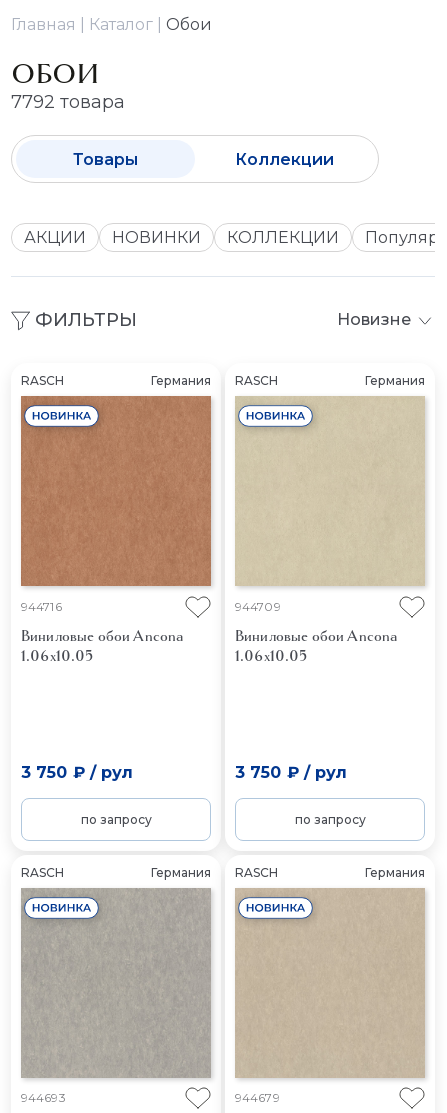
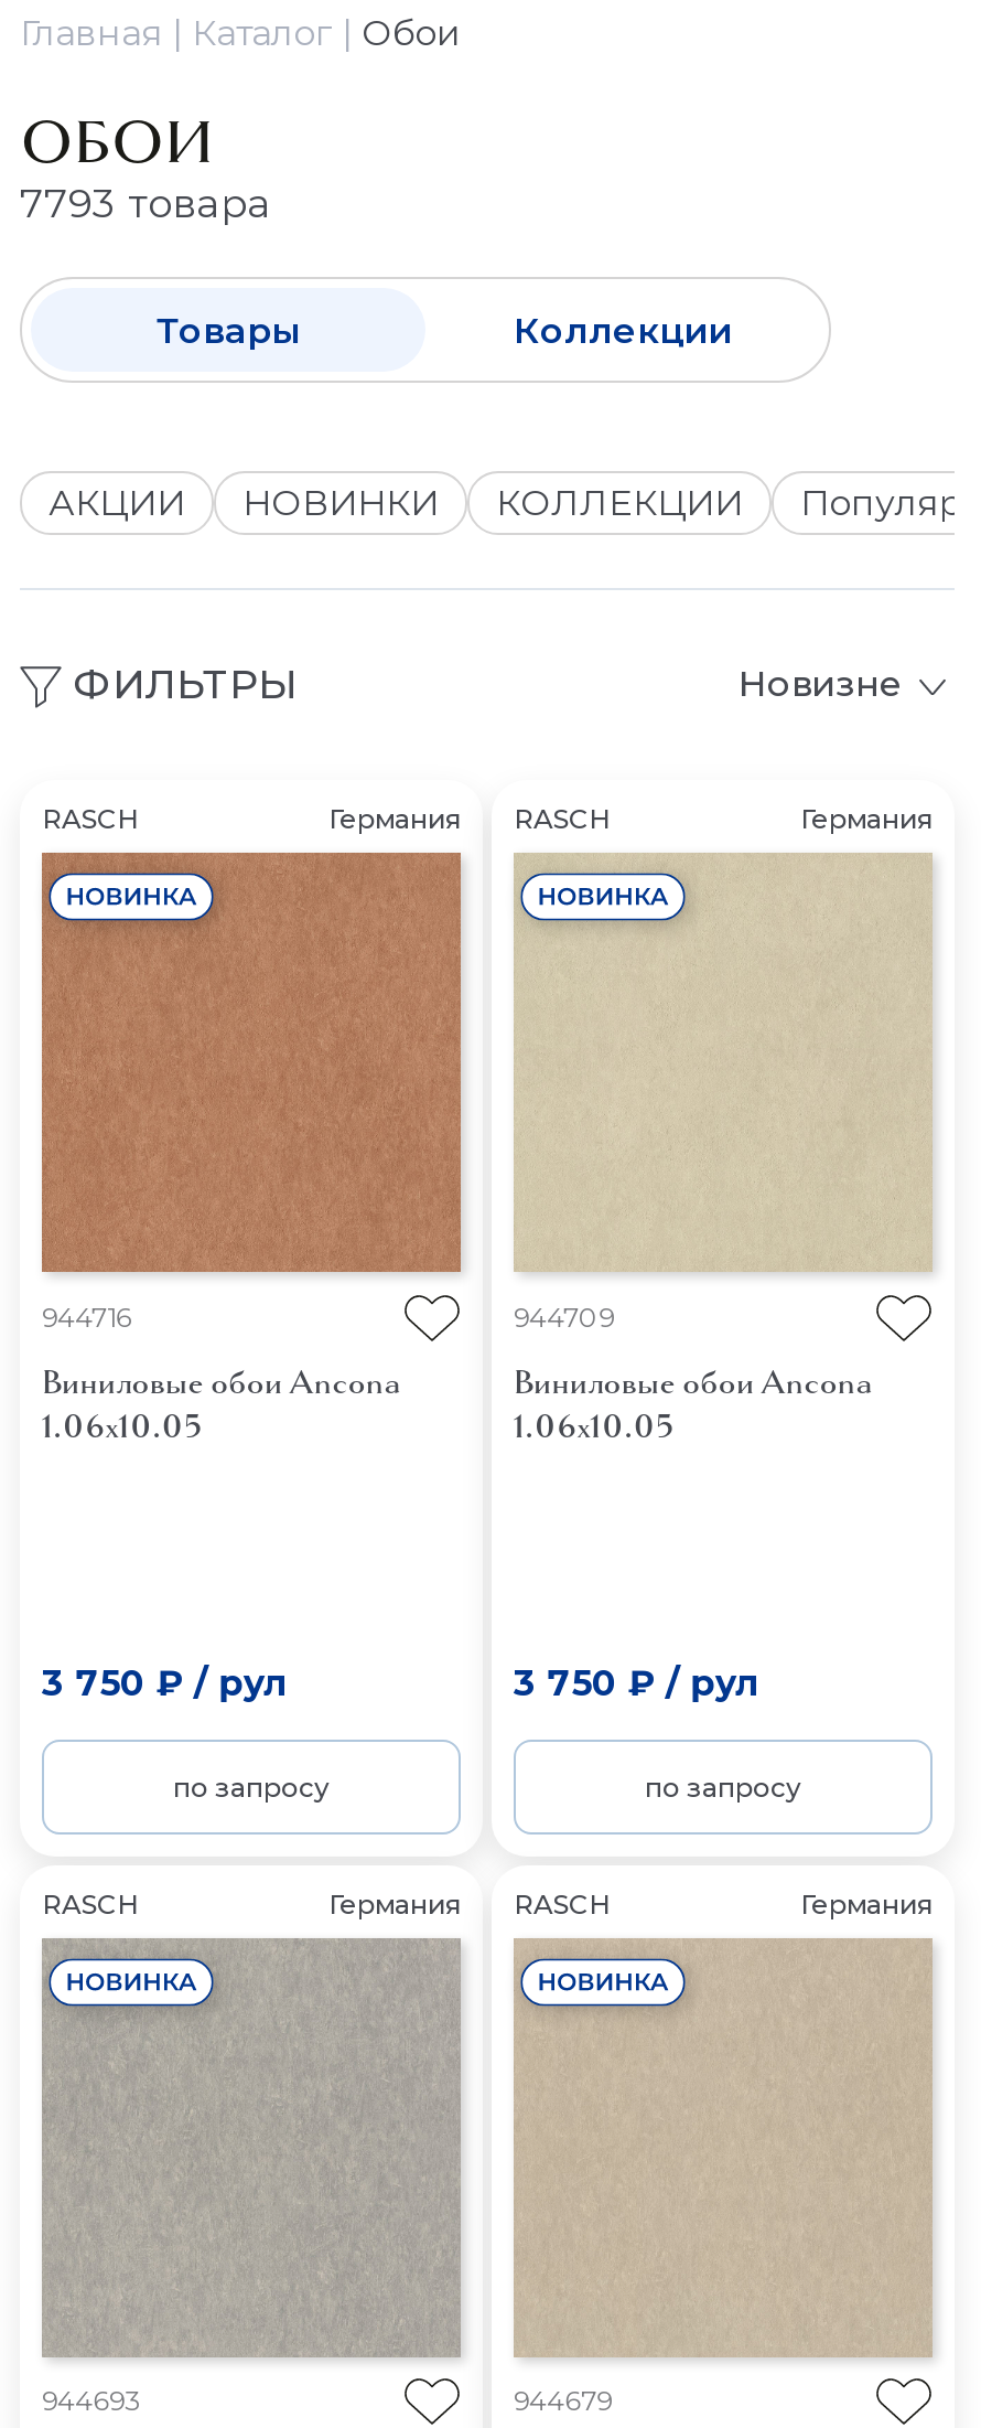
[11,91,125,113] 7792 товара -> [20,180,271,228] 7793 товара

